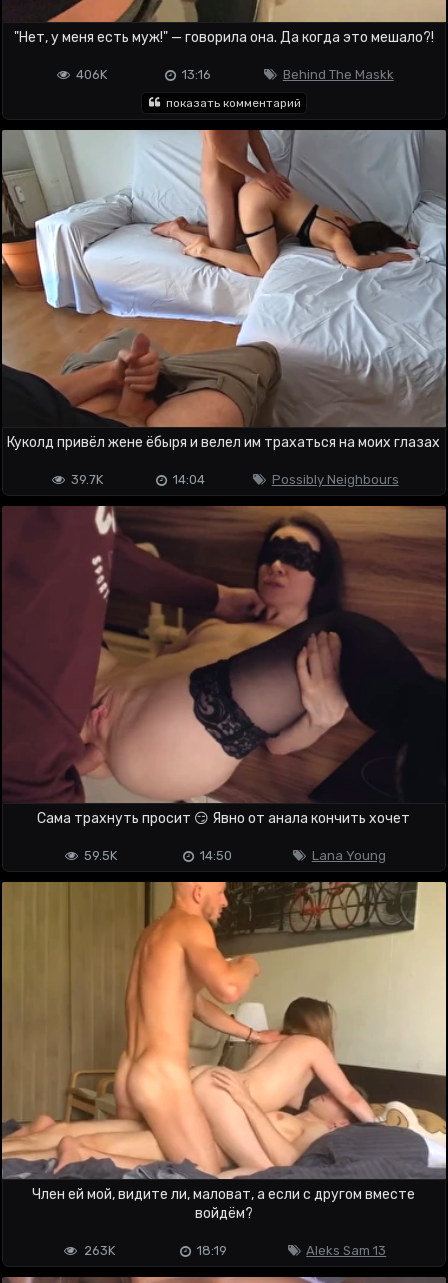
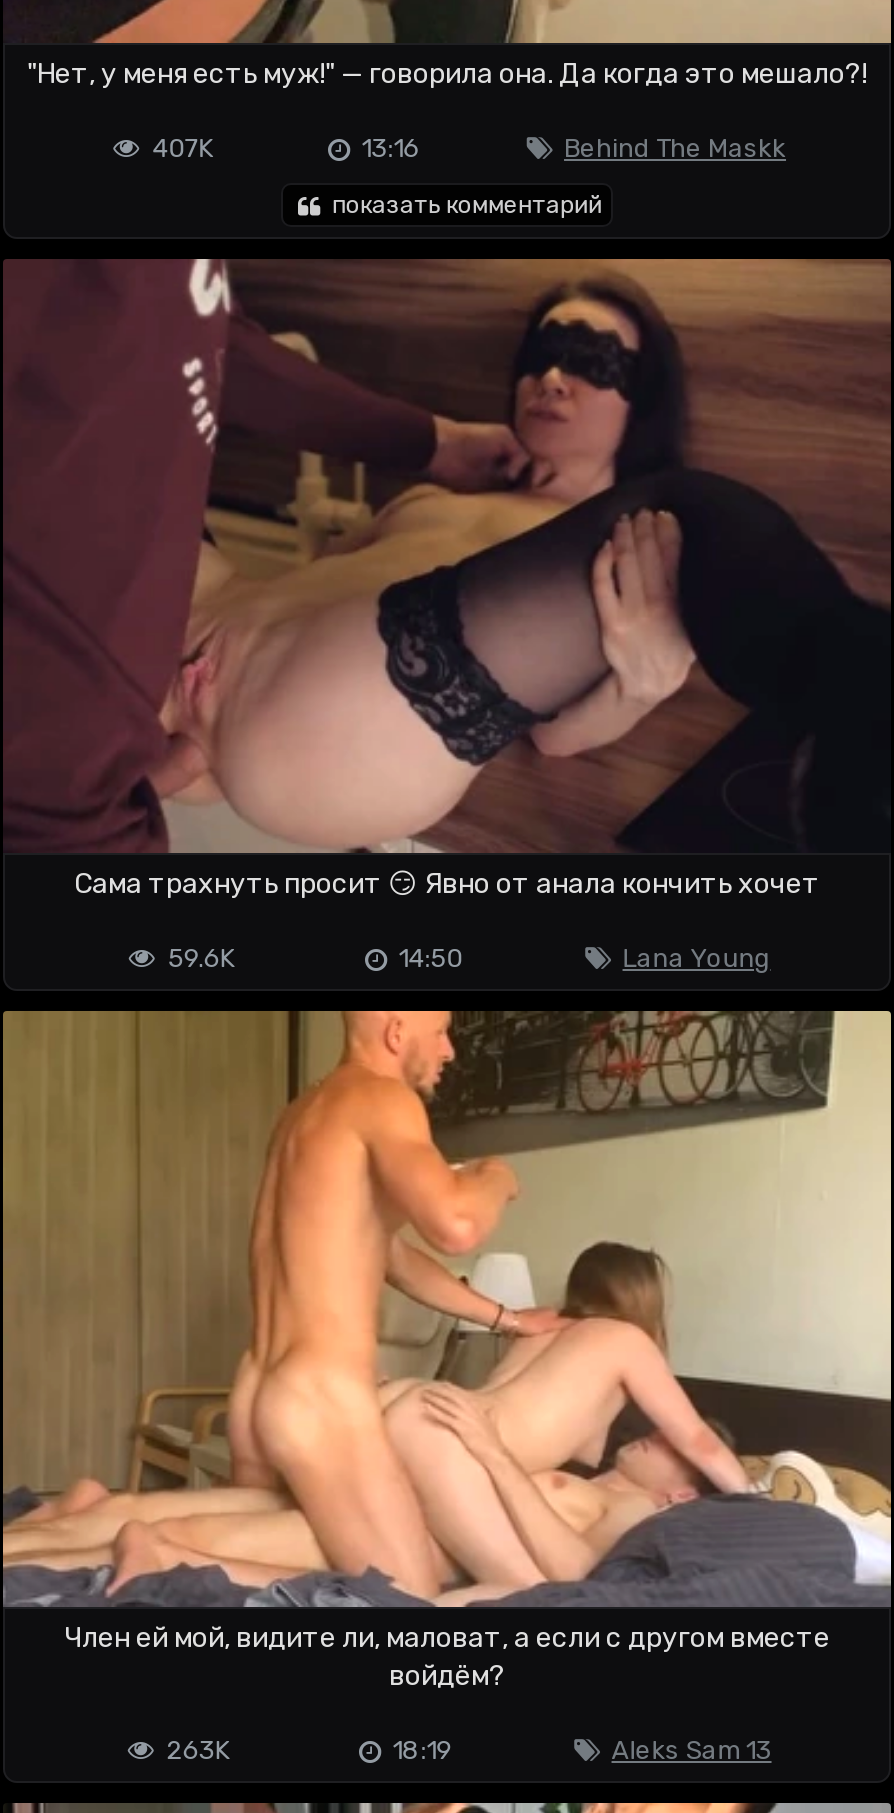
[76,67,107,82] 406K -> [152,134,212,164] 407K
[3,129,445,487] [image] | Куколд привёл жене ёбыря и велел им трахаться на моих глазах | Possibly Neighbours | 14:04 | 39.7K -> none
[84,848,117,863] 59.5K -> [168,944,234,974] 59.6K

